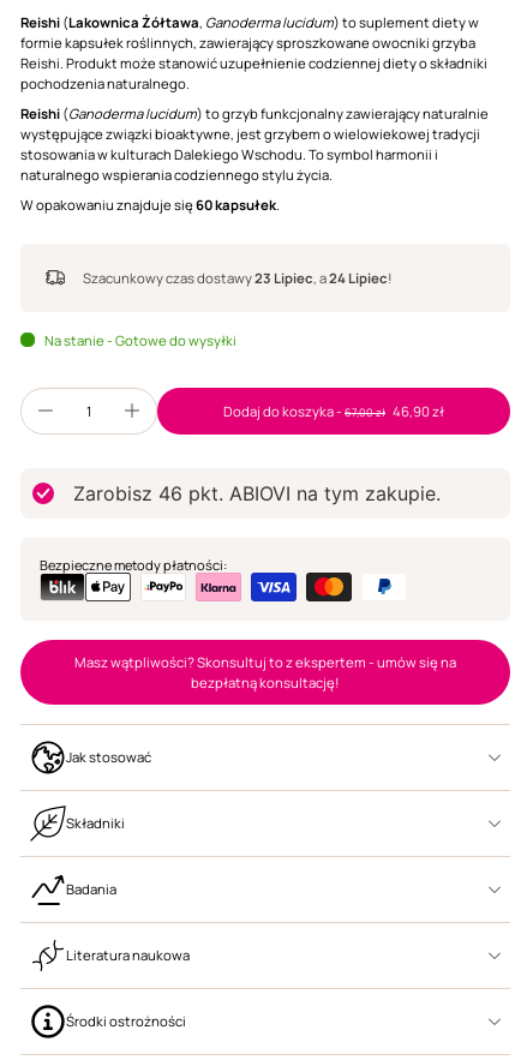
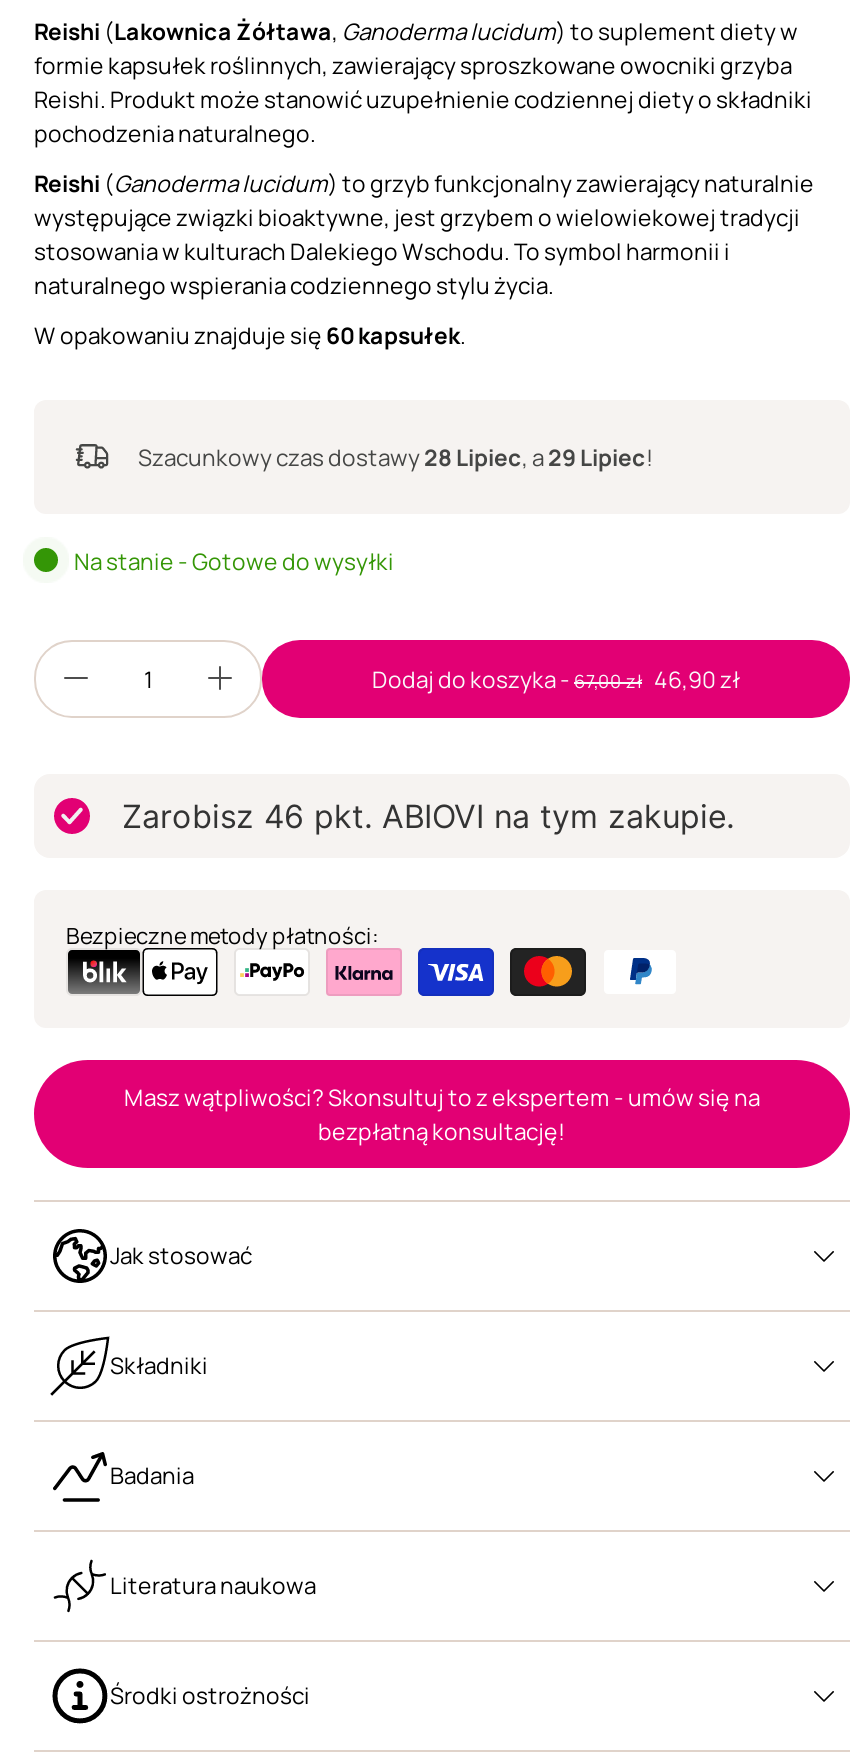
[83,269,393,287] Szacunkowy czas dostawy 23 Lipiec, a 24 Lipiec! -> [138,442,654,472] Szacunkowy czas dostawy 28 Lipiec, a 29 Lipiec!

